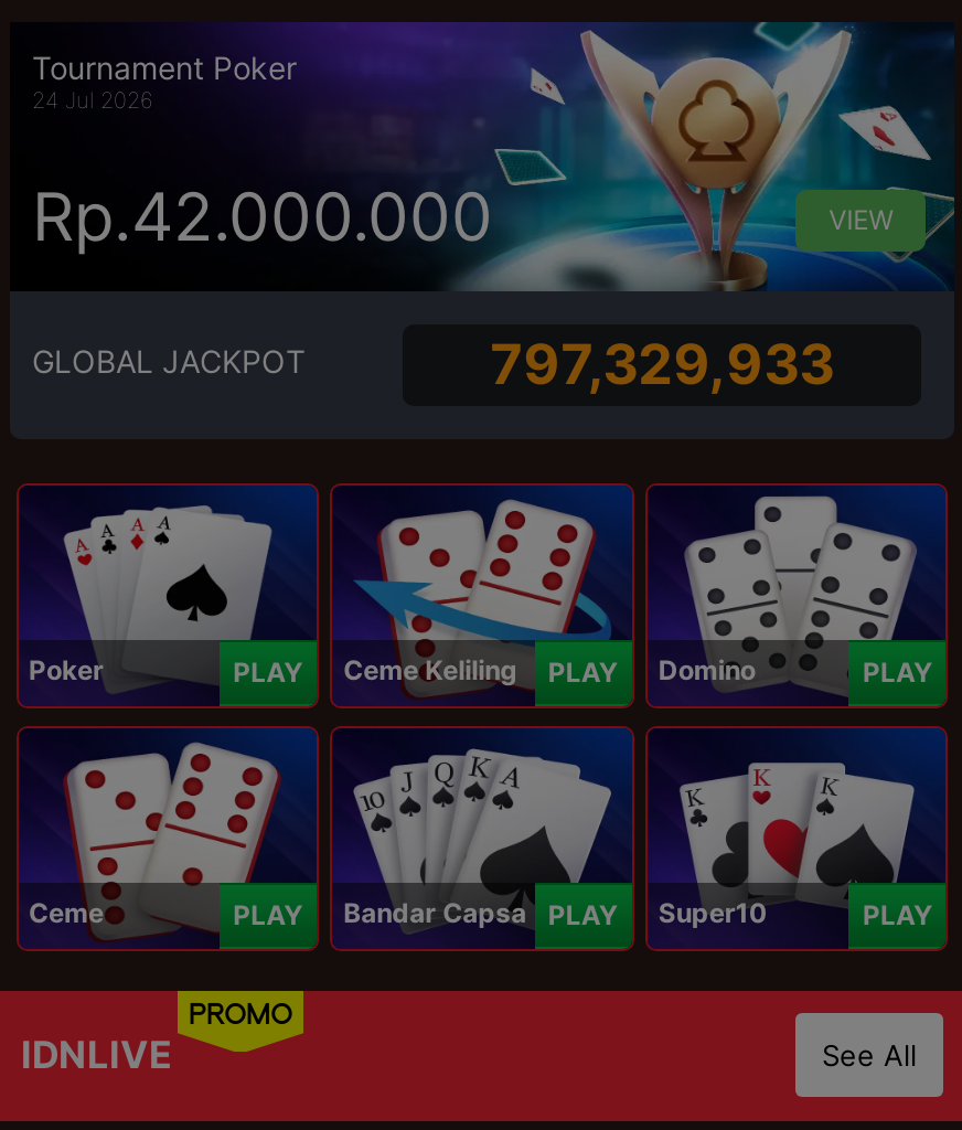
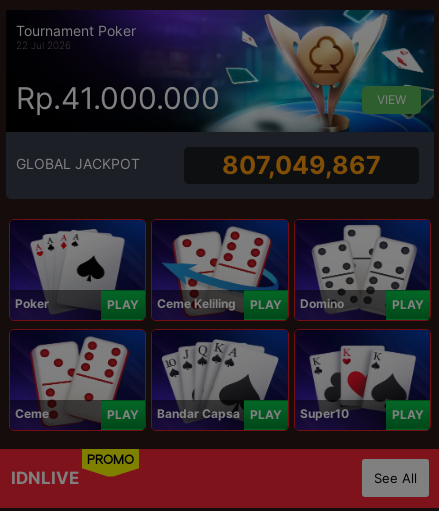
[32,87,153,113] 24 Jul 2026 -> [16,39,71,51] 22 Jul 2026
[32,177,493,256] Rp.42.000.000 -> [16,80,220,116] Rp.41.000.000
[490,330,834,396] 797,329,933 -> [222,149,381,179] 807,049,867

